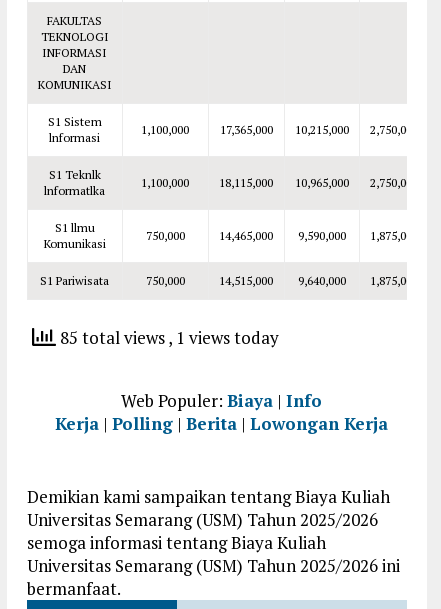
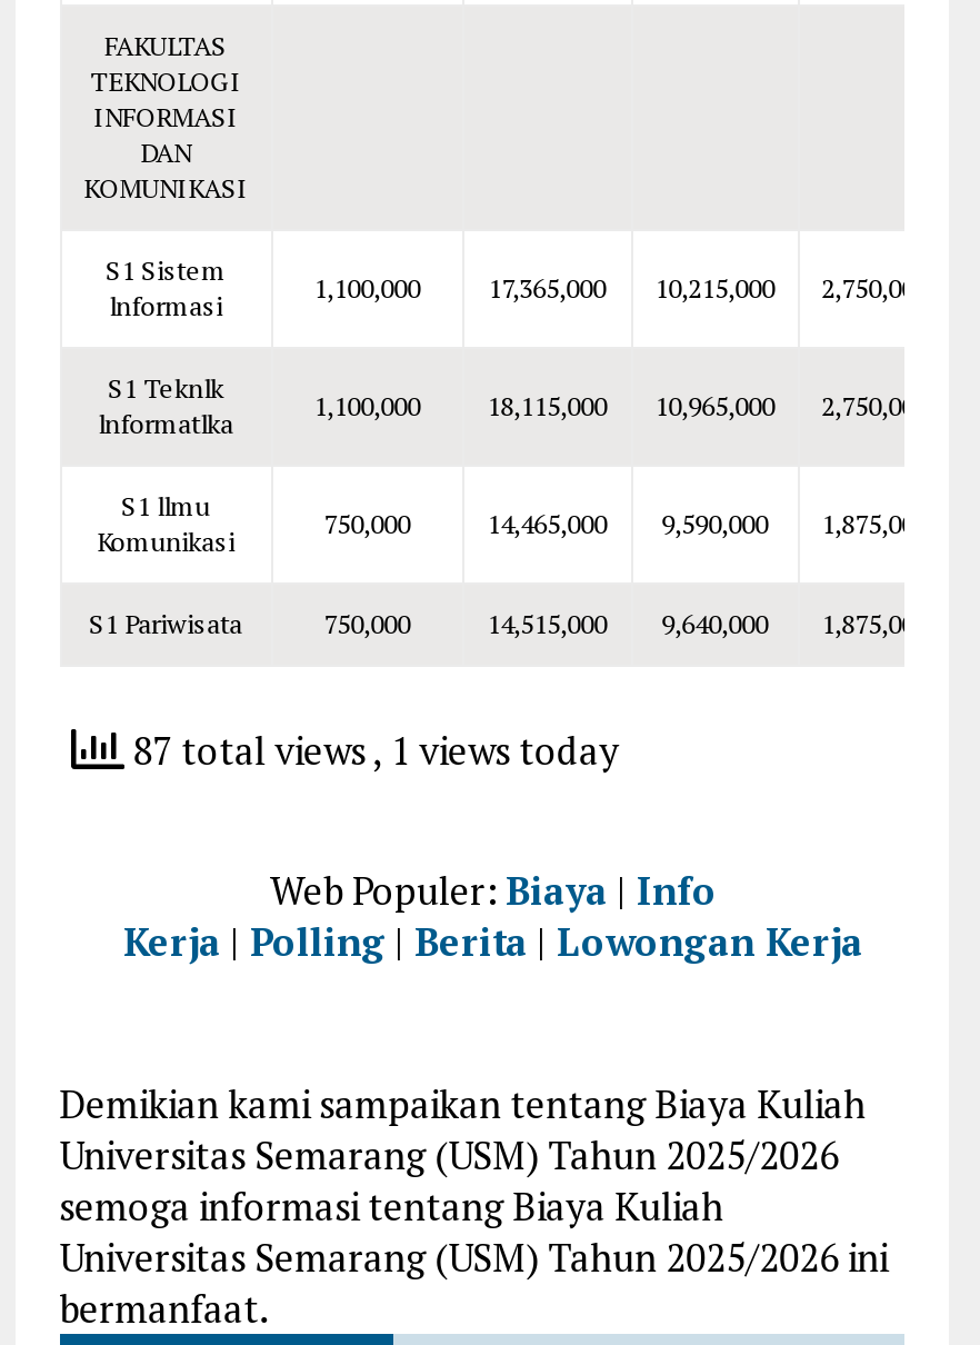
[56,326,279,349] 85 total views, 1 views today -> [124,724,619,775] 87 total views, 1 views today

